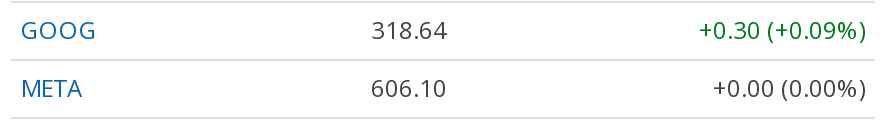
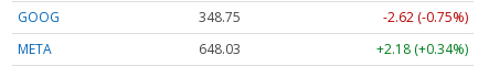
[371,13,447,47] 318.64 -> [199,7,241,26] 348.75
[699,13,865,47] +0.30 (+0.09%) -> [383,7,468,26] -2.62 (-0.75%)
[371,71,447,105] 606.10 -> [199,39,241,58] 648.03
[713,71,865,105] +0.00 (0.00%) -> [376,39,468,58] +2.18 (+0.34%)

